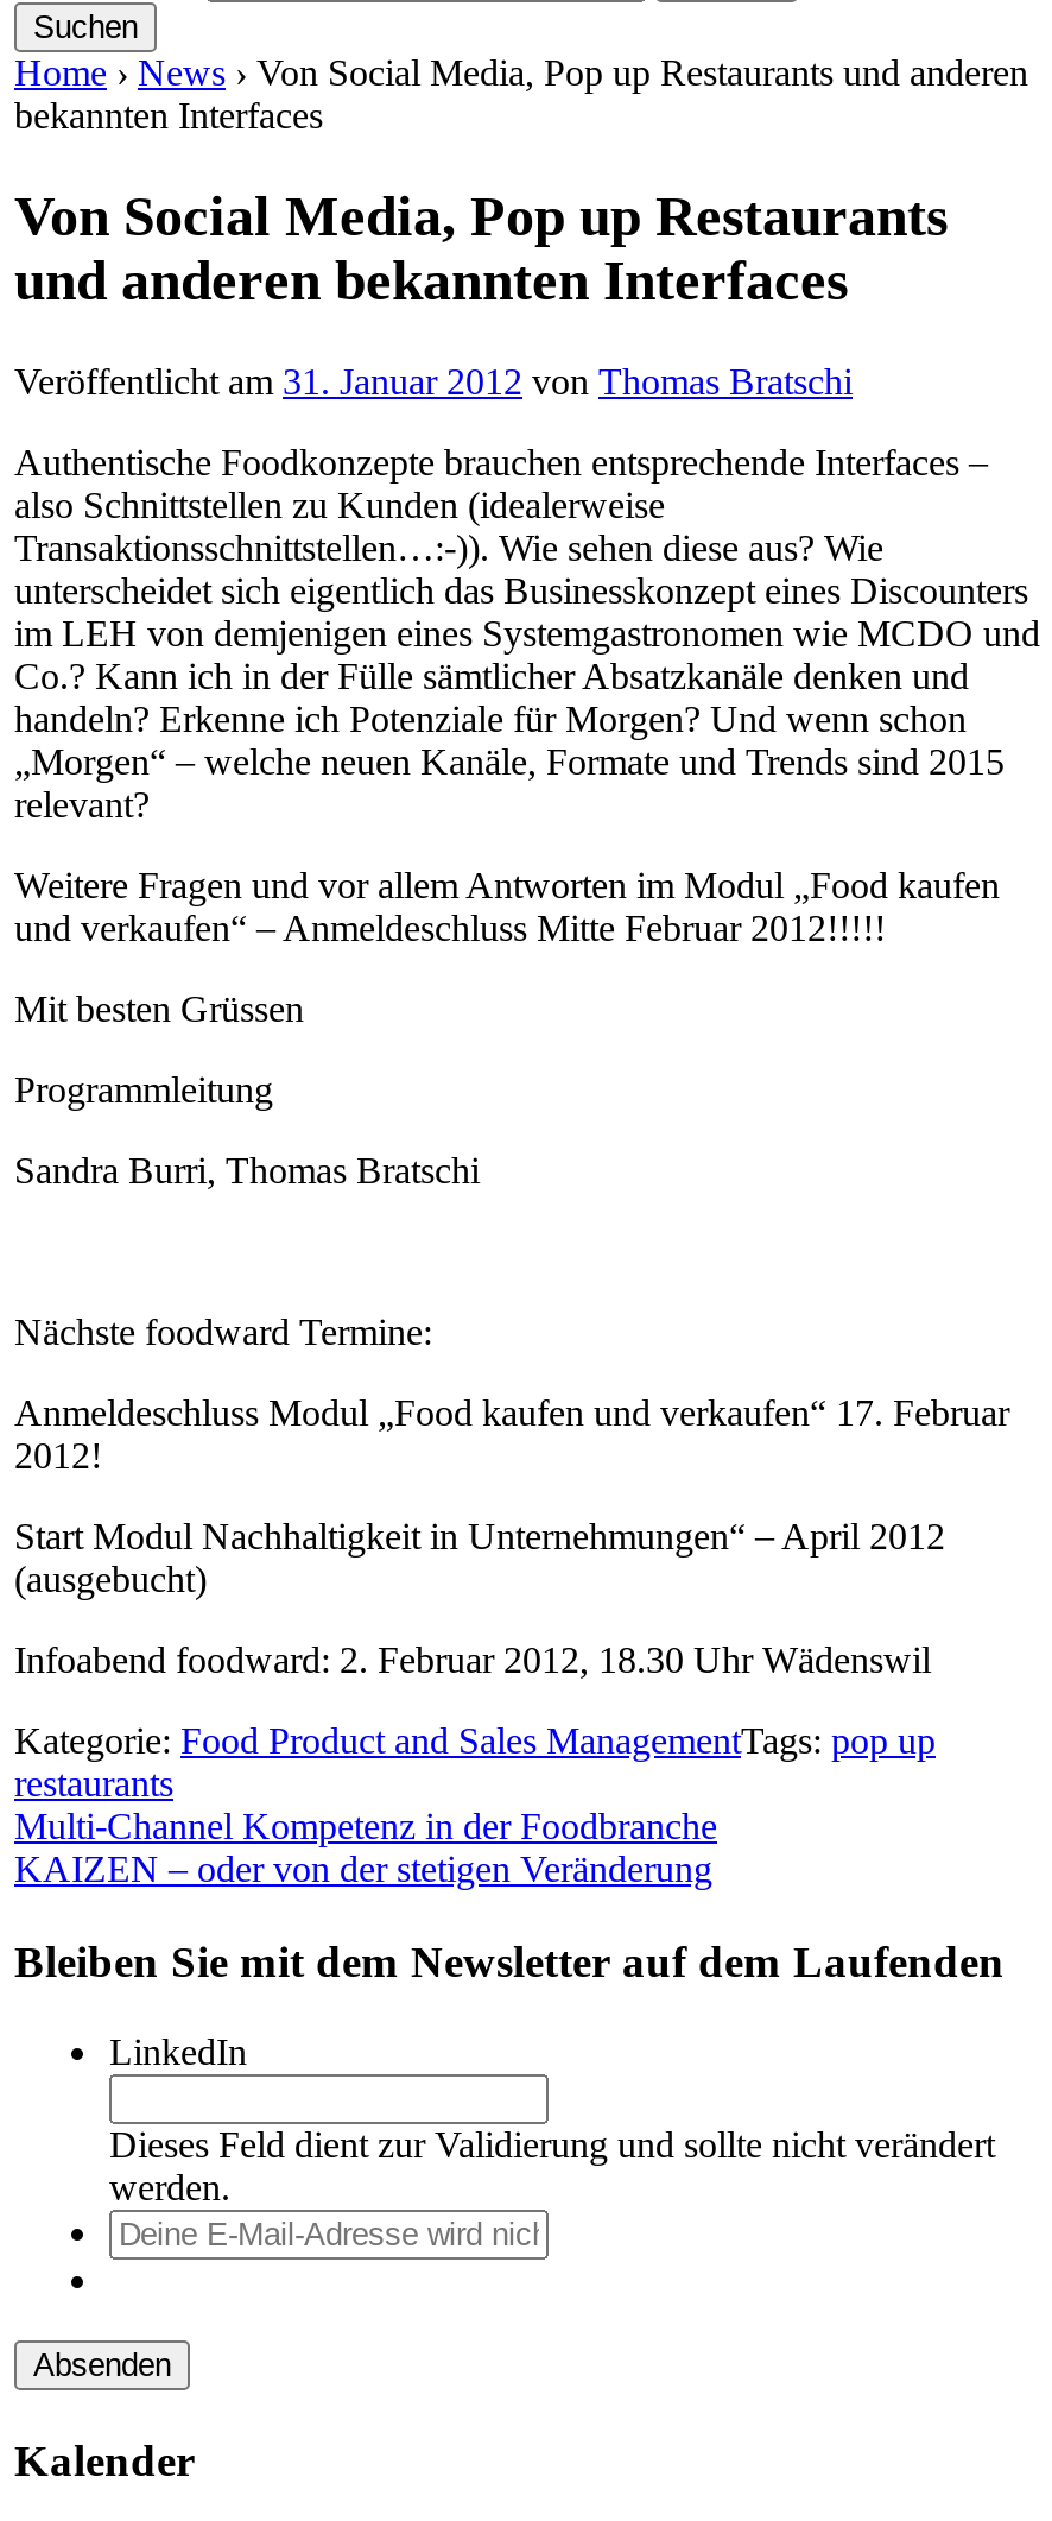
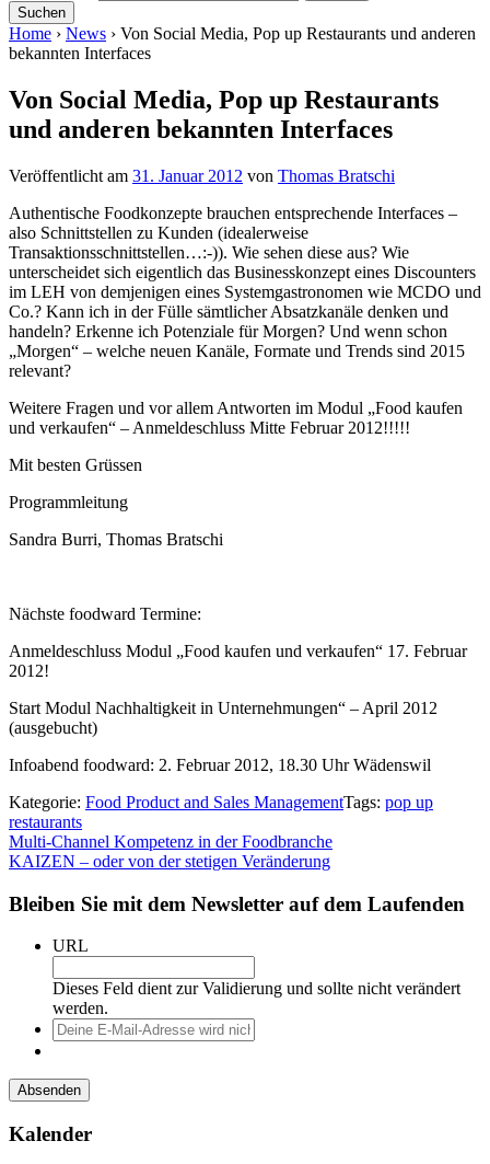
[109,2032,247,2073] LinkedIn -> [52,937,89,955] URL

